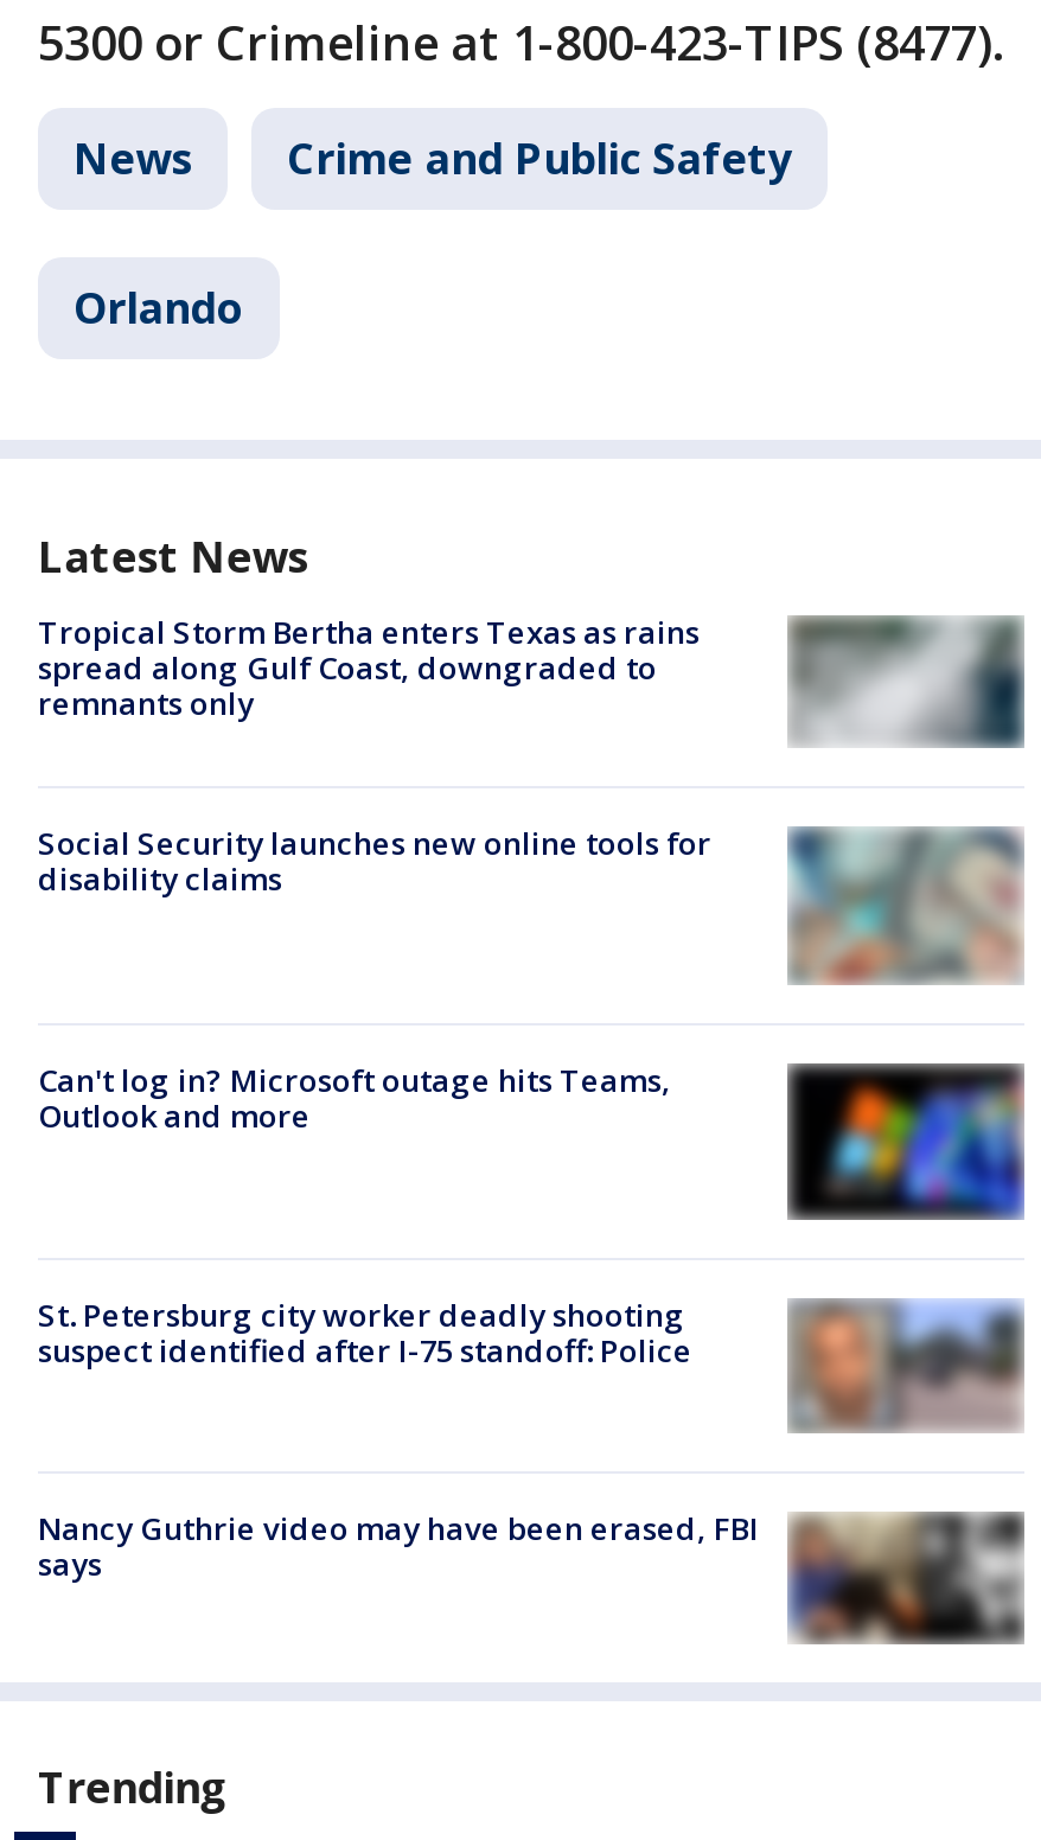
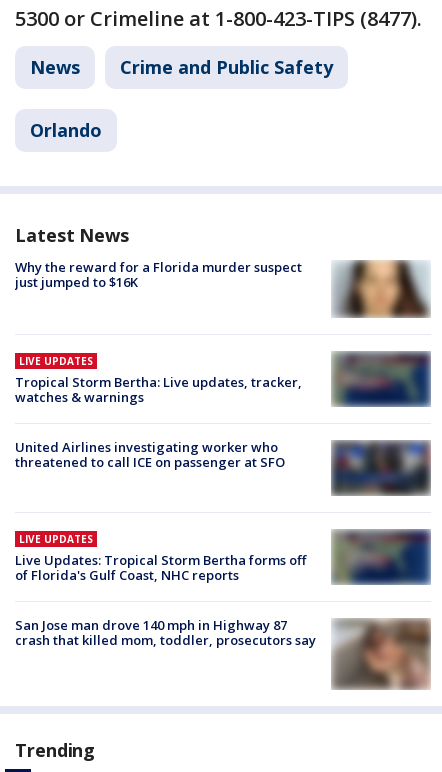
[38,611,1024,753] [image] | Tropical Storm Bertha enters Texas as rains | spread along Gulf Coast, downgraded to | remnants only -> [15,258,430,319] [image] | Why the reward for a Florida murder suspect | just jumped to $16K
[38,823,1024,988] [image] | Social Security launches new online tools for | disability claims -> [15,349,431,412] [image] | LIVE UPDATES | Tropical Storm Bertha: Live updates, tracker, | watches & warnings
[38,1058,671,1136] Can't log in? Microsoft outage hits Teams, | Outlook and more -> [15,438,285,471] United Airlines investigating worker who | threatened to call ICE on passenger at SFO
[785,1052,1027,1222] [image] -> [331,439,431,511] [image]
[38,1263,1024,1433] [image] | St. Petersburg city worker deadly shooting | suspect identified after I-75 standoff: Police -> [15,528,432,601] [image] | LIVE UPDATES | Live Updates: Tropical Storm Bertha forms off | of Florida's Gulf Coast, NHC reports
[38,1476,1024,1644] [image] | Nancy Guthrie video may have been erased, FBI | says -> [15,616,432,690] [image] | San Jose man drove 140 mph in Highway 87 | crash that killed mom, toddler, prosecutors say

